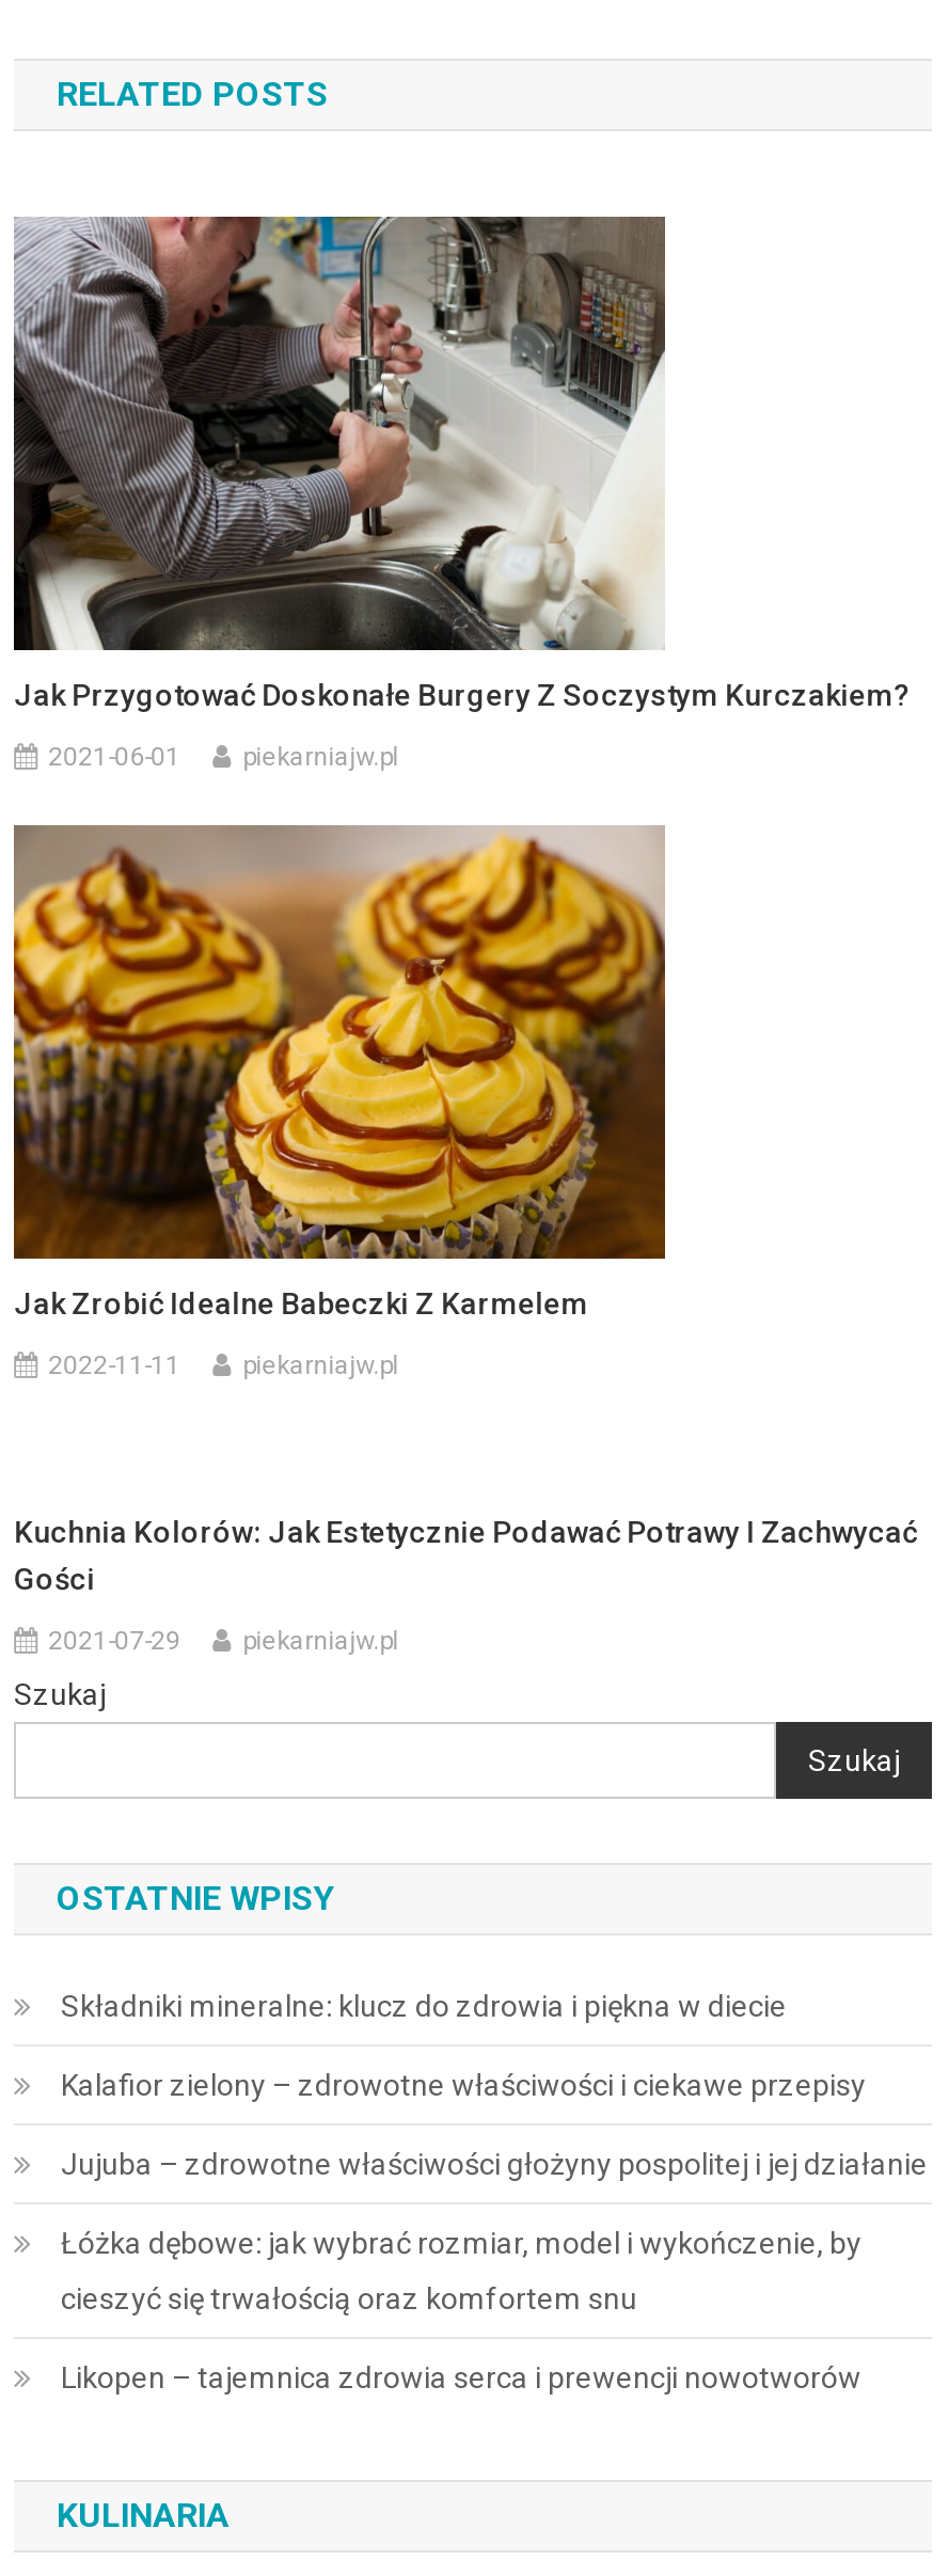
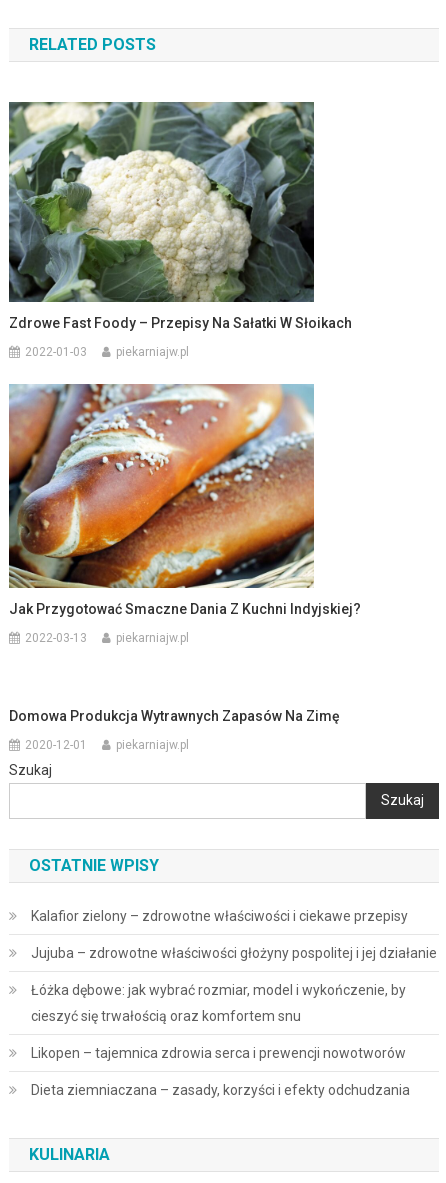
[12,216,911,711] [image] | Jak Przygotować Doskonałe Burgery Z Soczystym Kurczakiem? -> [8,102,352,331] [image] | Zdrowe Fast Foody – Przepisy Na Sałatki W Słoikach
[48,741,181,771] 2021-06-01 -> [25,345,87,359] 2022-01-03
[12,824,667,1321] [image] | Jak Zrobić Idealne Babeczki Z Karmelem -> [8,384,361,617] [image] | Jak Przygotować Smaczne Dania Z Kuchni Indyjskiej?
[48,1351,181,1381] 2022-11-11 -> [25,631,87,645] 2022-03-13
[14,1515,917,1596] Kuchnia Kolorów: Jak Estetycznie Podawać Potrawy I Zachwycać | Gości -> [9,708,340,724] Domowa Produkcja Wytrawnych Zapasów Na Zimę
[48,1626,181,1656] 2021-07-29 -> [25,738,87,752] 2020-12-01
[61,1989,787,2023] Składniki mineralne: klucz do zdrowia i piękna w diecie -> none
moved [61,2068,928,2395] -> [31,908,437,1061]: Kalafior zielony – zdrowotne właściwości i ciekawe przepisy | Jujuba – zdrowotne właściwości głożyny pospolitej i jej działanie | Łóżka dębowe: jak wybrać rozmiar, model i wykończenie, by | cieszyć się trwałością oraz komfortem snu | Likopen – tajemnica zdrowia serca i prewencji nowotworów
none -> [31,1082,410,1098] Dieta ziemniaczana – zasady, korzyści i efekty odchudzania

